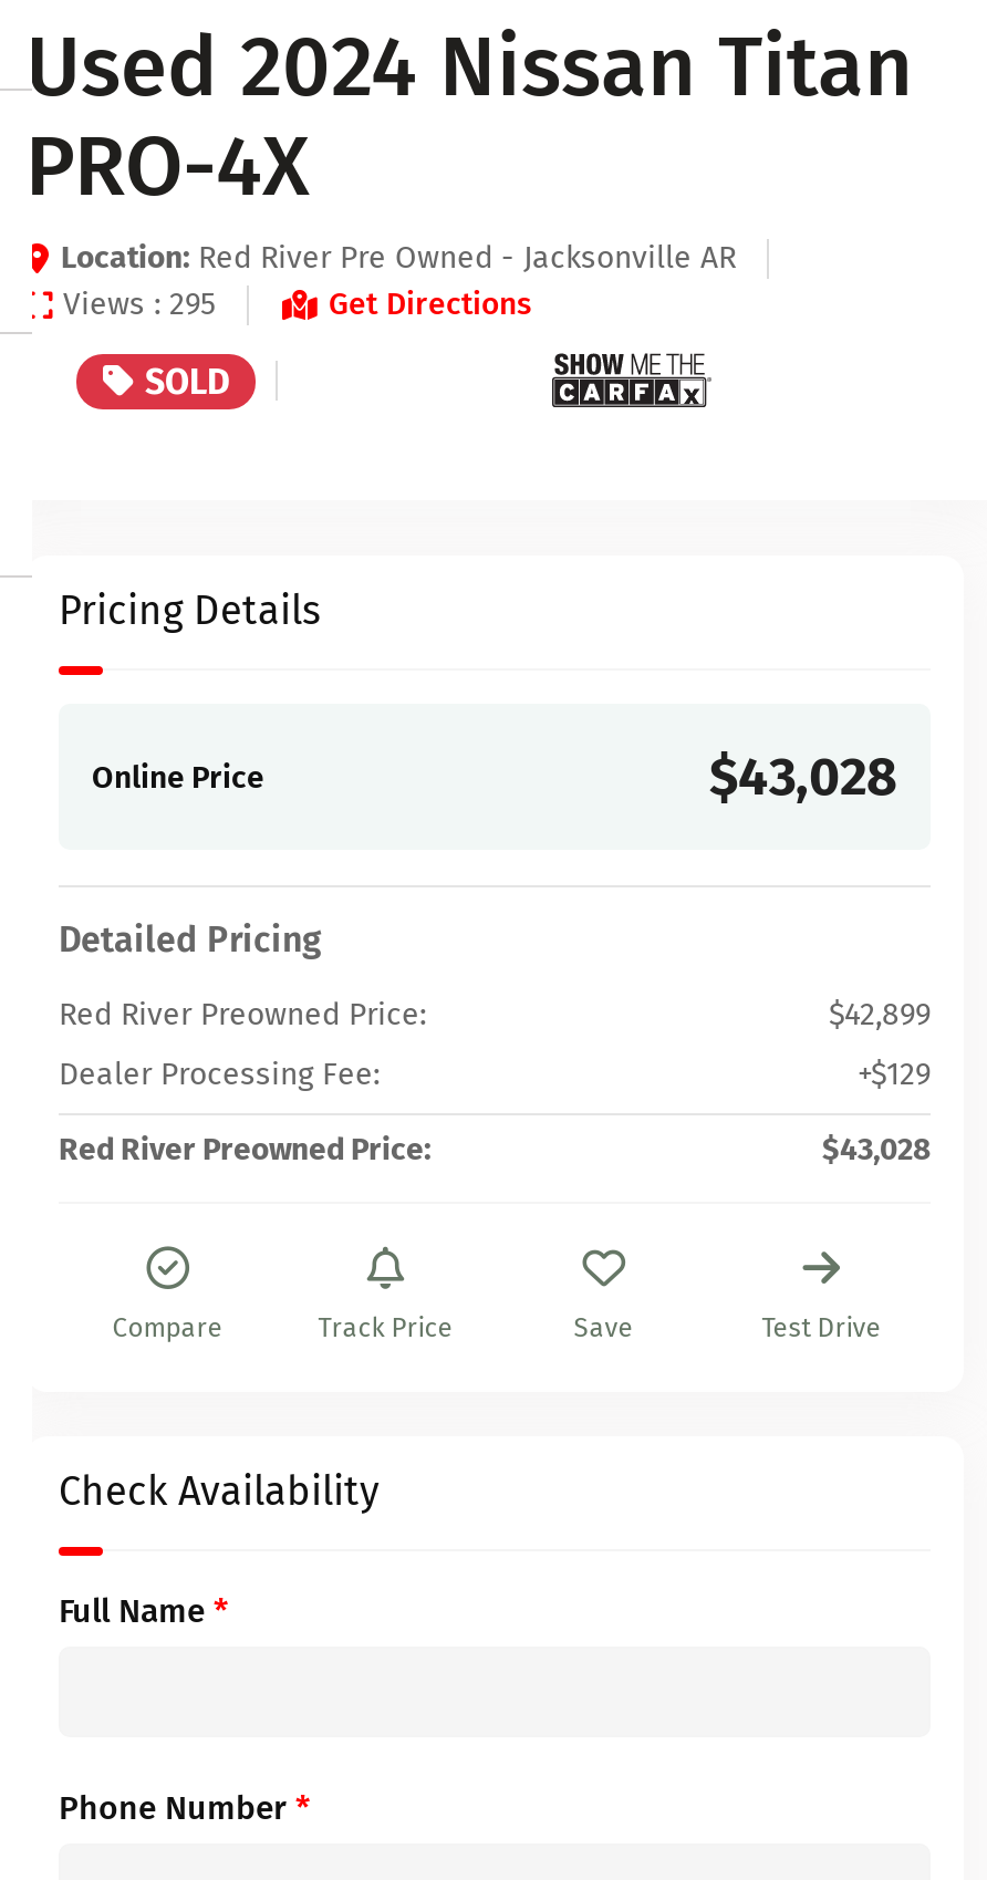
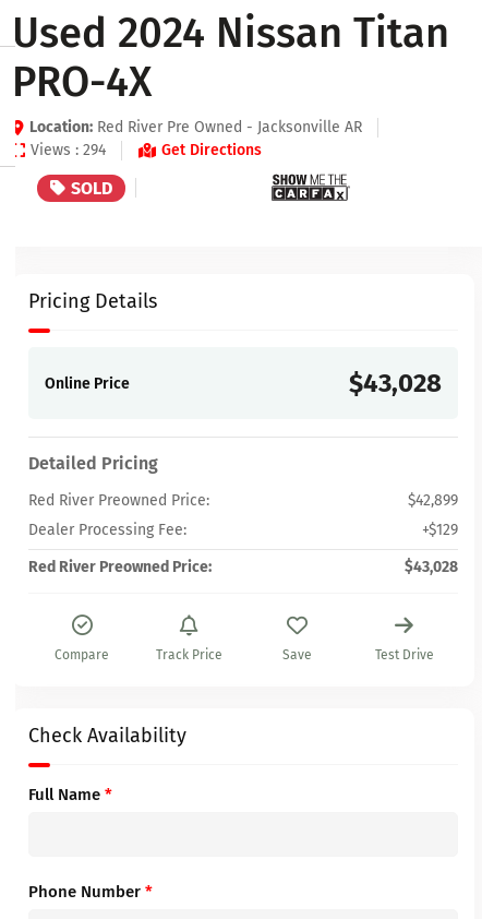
[63,286,216,324] Views : 295 -> [31,141,106,160] Views : 294

